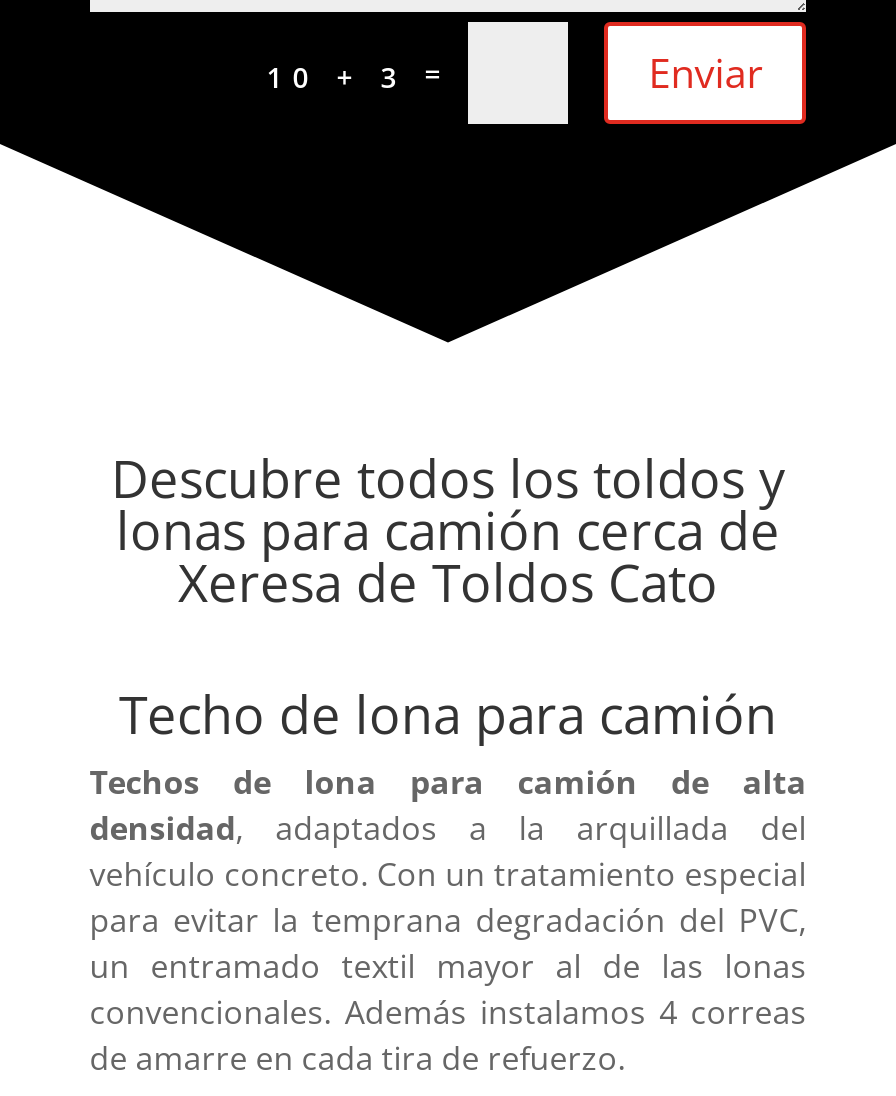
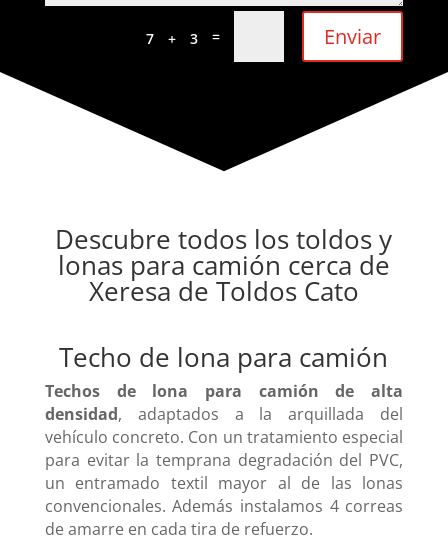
[266,54,468,96] 10 + 3 = -> [146,27,234,48] 7 + 3 =

